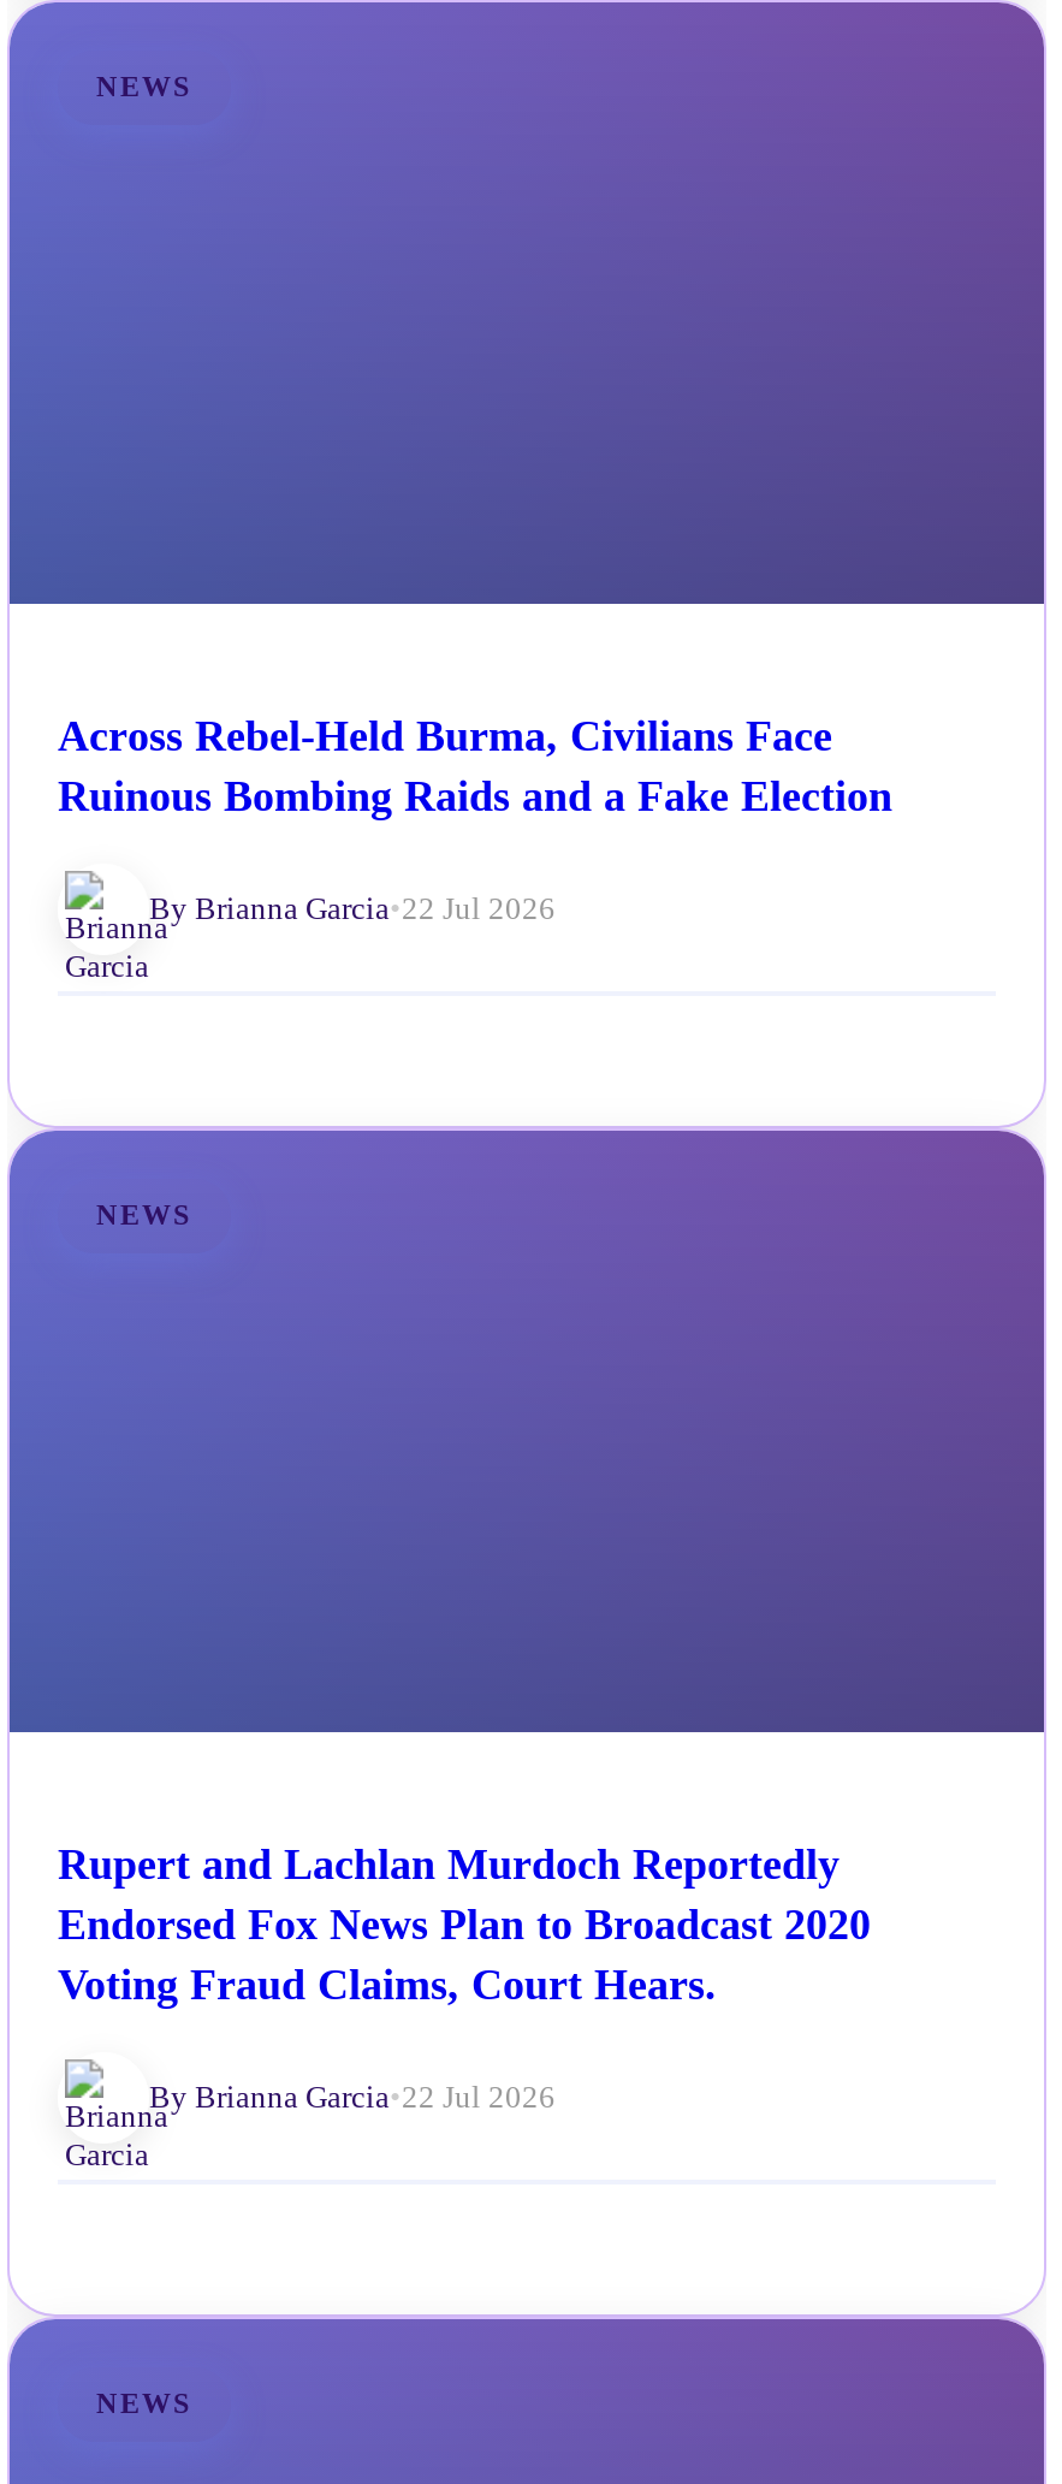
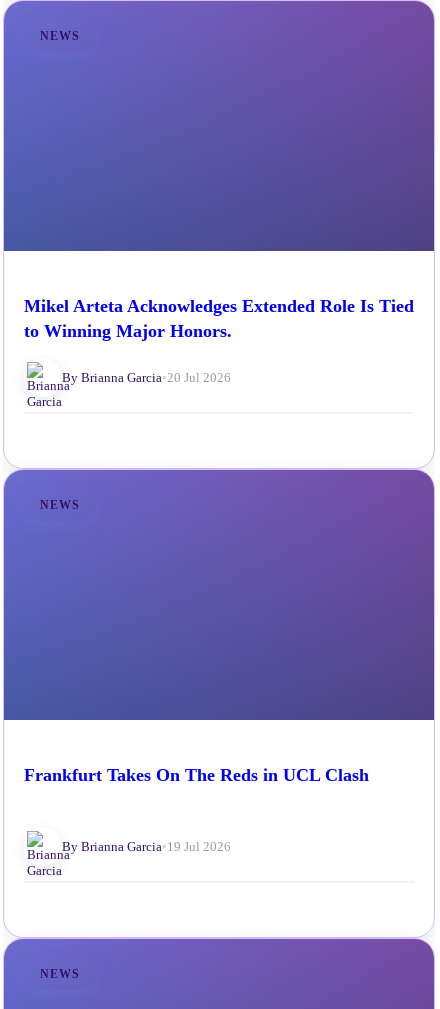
[58,713,892,821] Across Rebel-Held Burma, Civilians Face | Ruinous Bombing Raids and a Fake Election -> [24,296,414,341] Mikel Arteta Acknowledges Extended Role Is Tied | to Winning Major Honors.
[149,891,556,927] By Brianna Garcia • 22 Jul 2026 -> [62,370,231,385] By Brianna Garcia • 20 Jul 2026
[58,1841,871,2009] Rupert and Lachlan Murdoch Reportedly | Endorsed Fox News Plan to Broadcast 2020 | Voting Fraud Claims, Court Hears. -> [24,765,369,785] Frankfurt Takes On The Reds in UCL Clash
[149,2079,556,2115] By Brianna Garcia • 22 Jul 2026 -> [62,839,231,854] By Brianna Garcia • 19 Jul 2026

